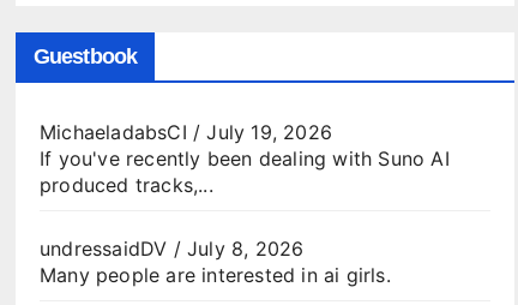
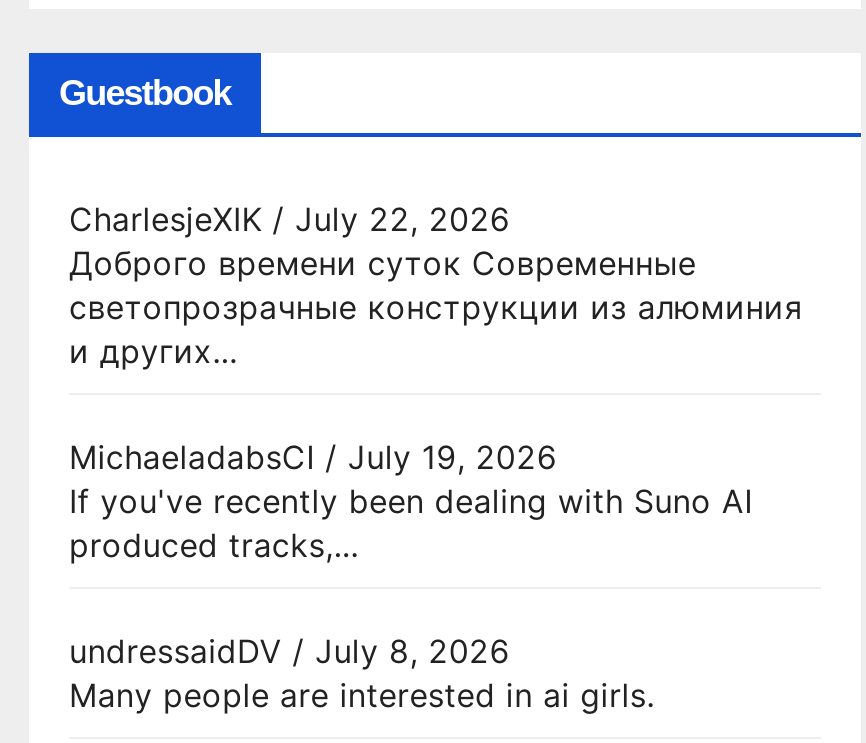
none -> [69,198,803,370] CharlesjeXIK / July 22, 2026 | Доброго времени суток Современные | светопрозрачные конструкции из алюминия | и других...

